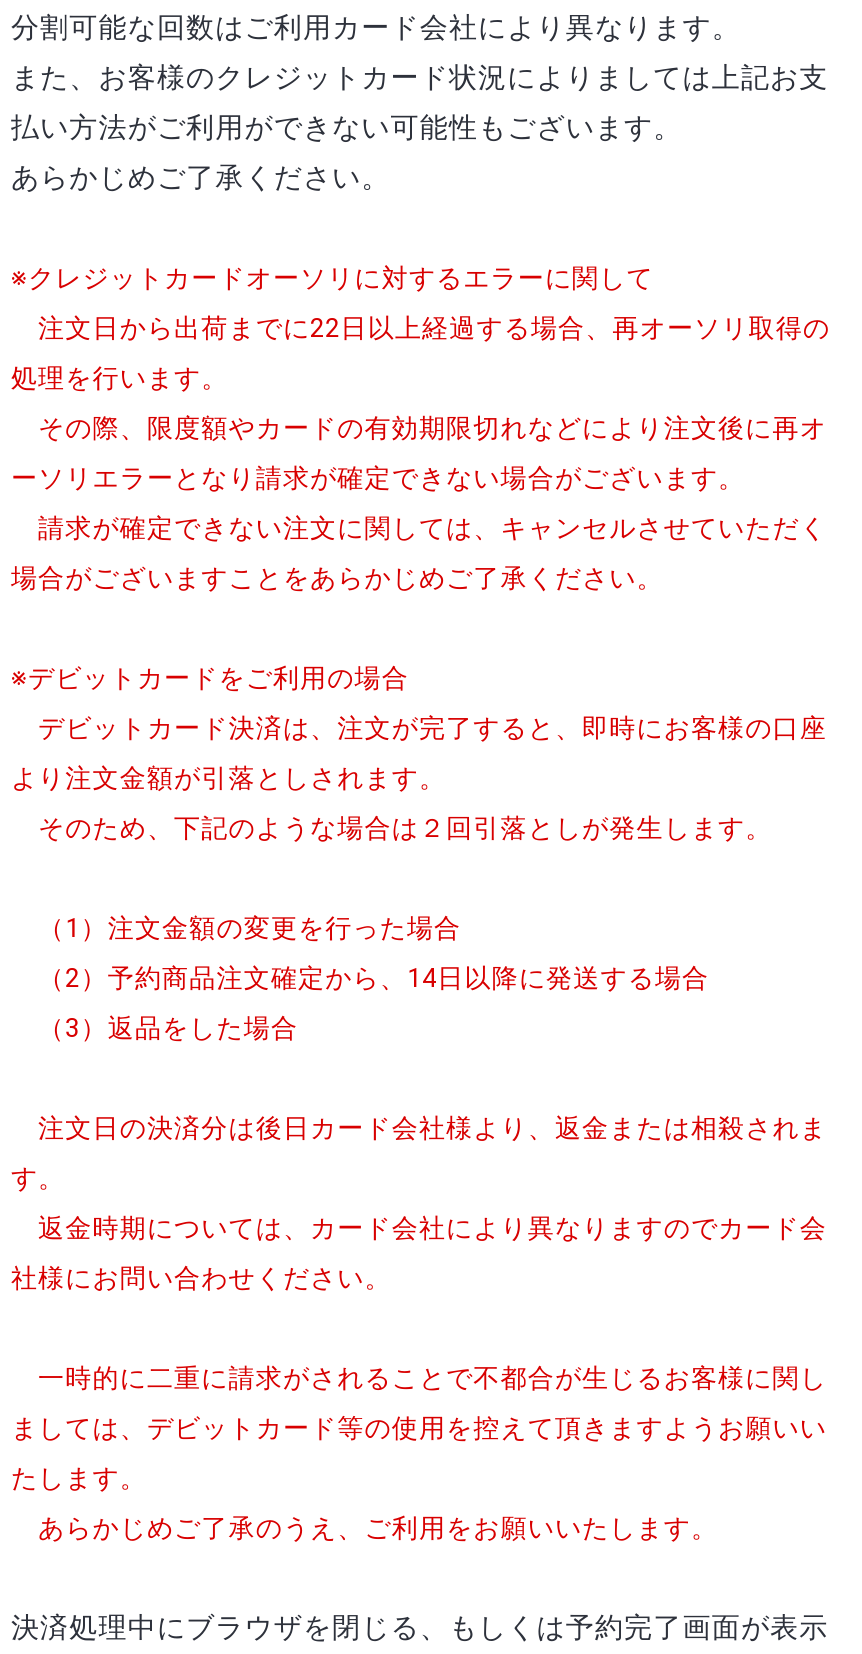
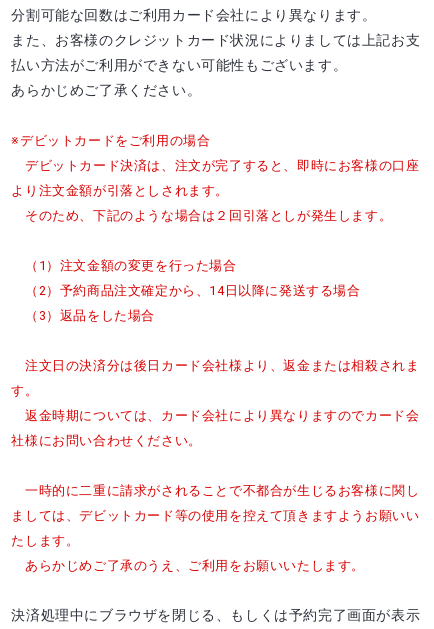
[11,263,830,593] ※クレジットカードオーソリに対するエラーに関して | 注文日から出荷までに22日以上経過する場合、再オーソリ取得の | 処理を行います。 | その際、限度額やカードの有効期限切れなどにより注文後に再オ | ーソリエラーとなり請求が確定できない場合がございます。 | 請求が確定できない注文に関しては、キャンセルさせていただく | 場合がございますことをあらかじめご了承ください。 -> none

